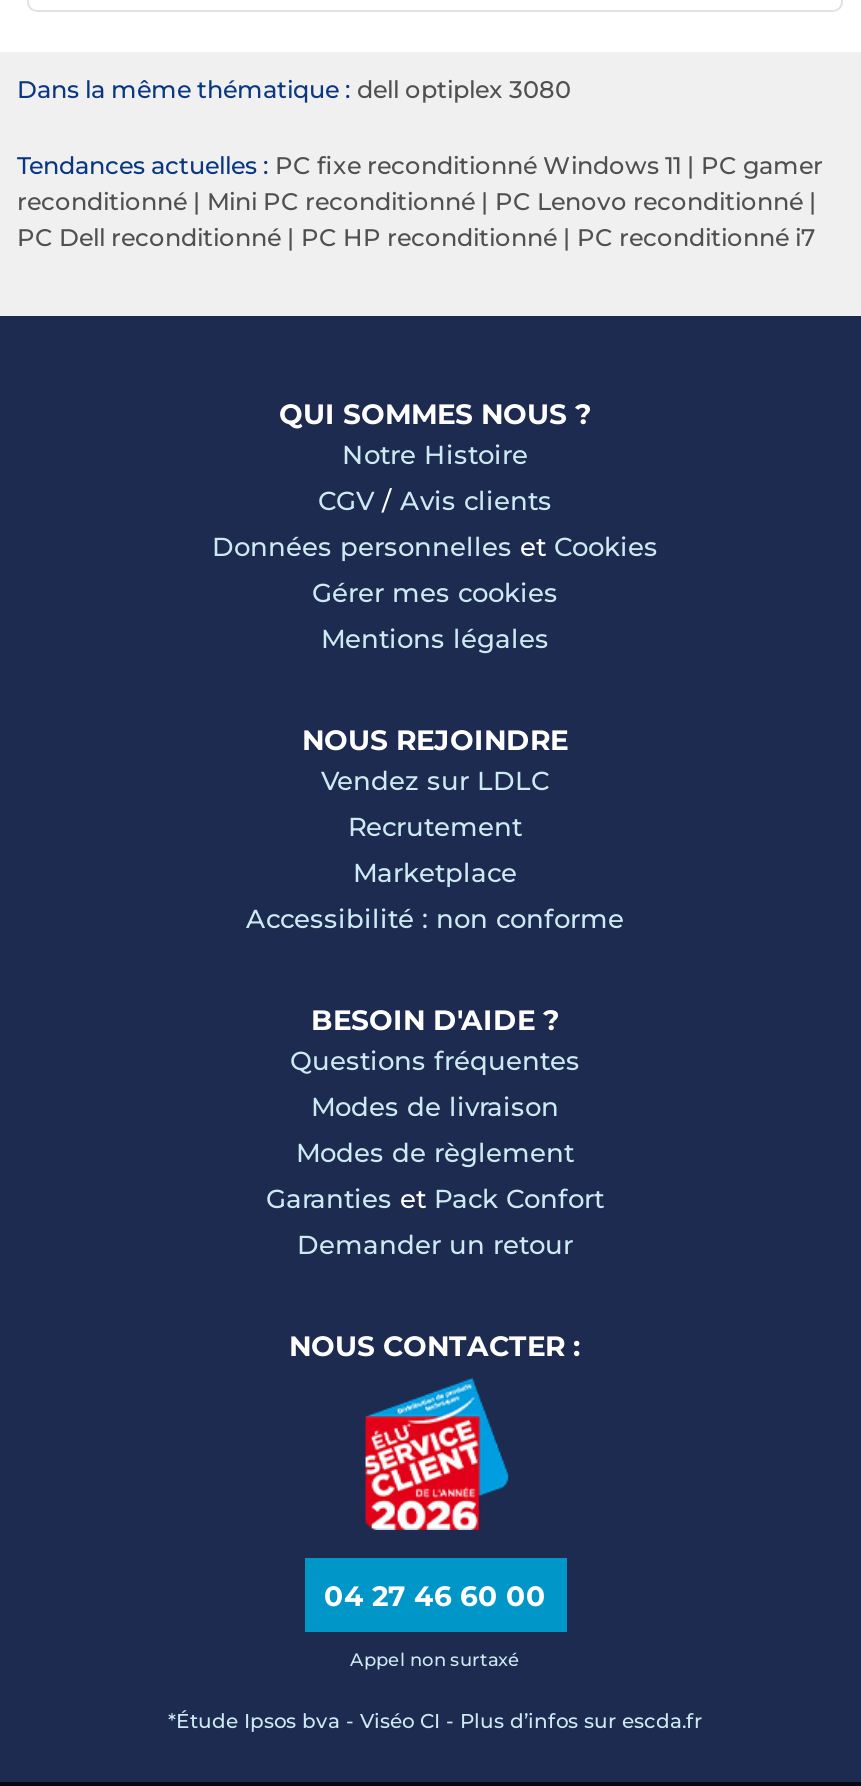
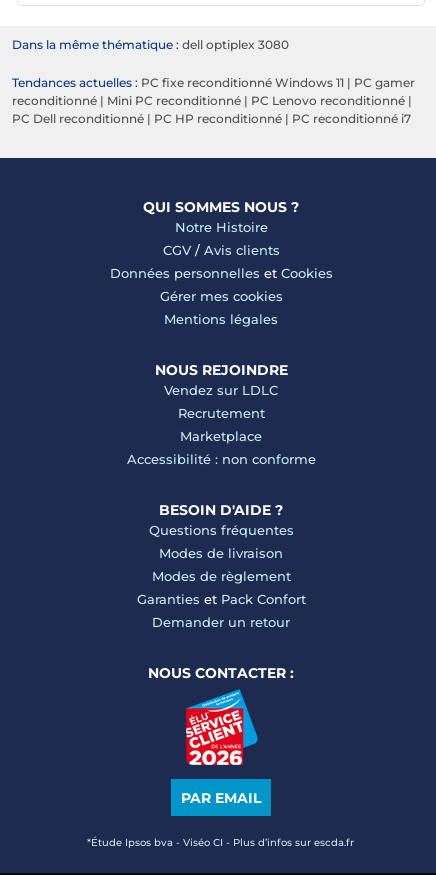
[324,1578,546,1670] 04 27 46 60 00 | Appel non surtaxé -> [181,789,261,807] PAR EMAIL

